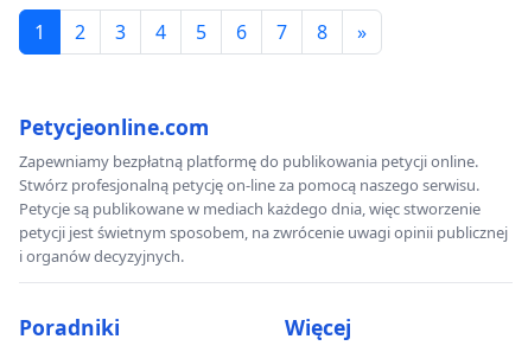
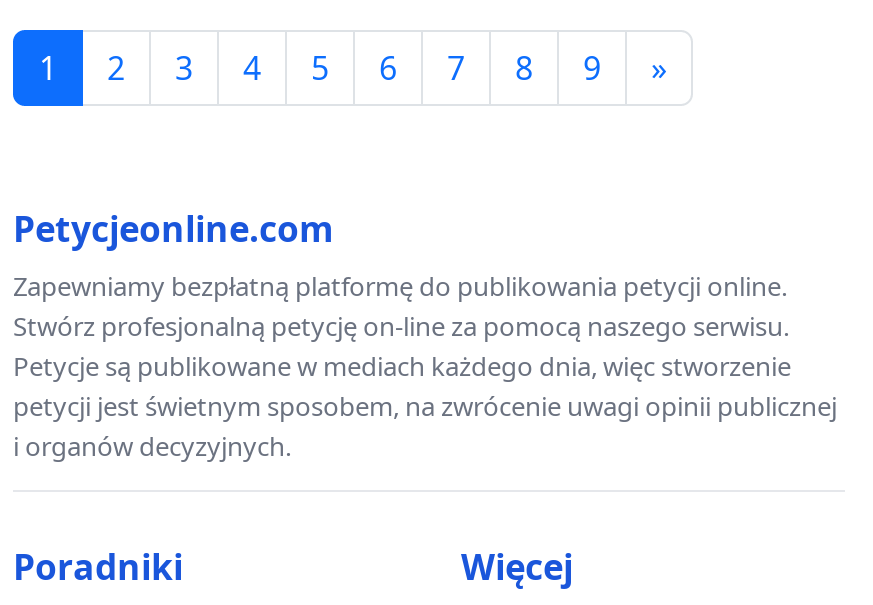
none -> [583,46,601,90] 9

